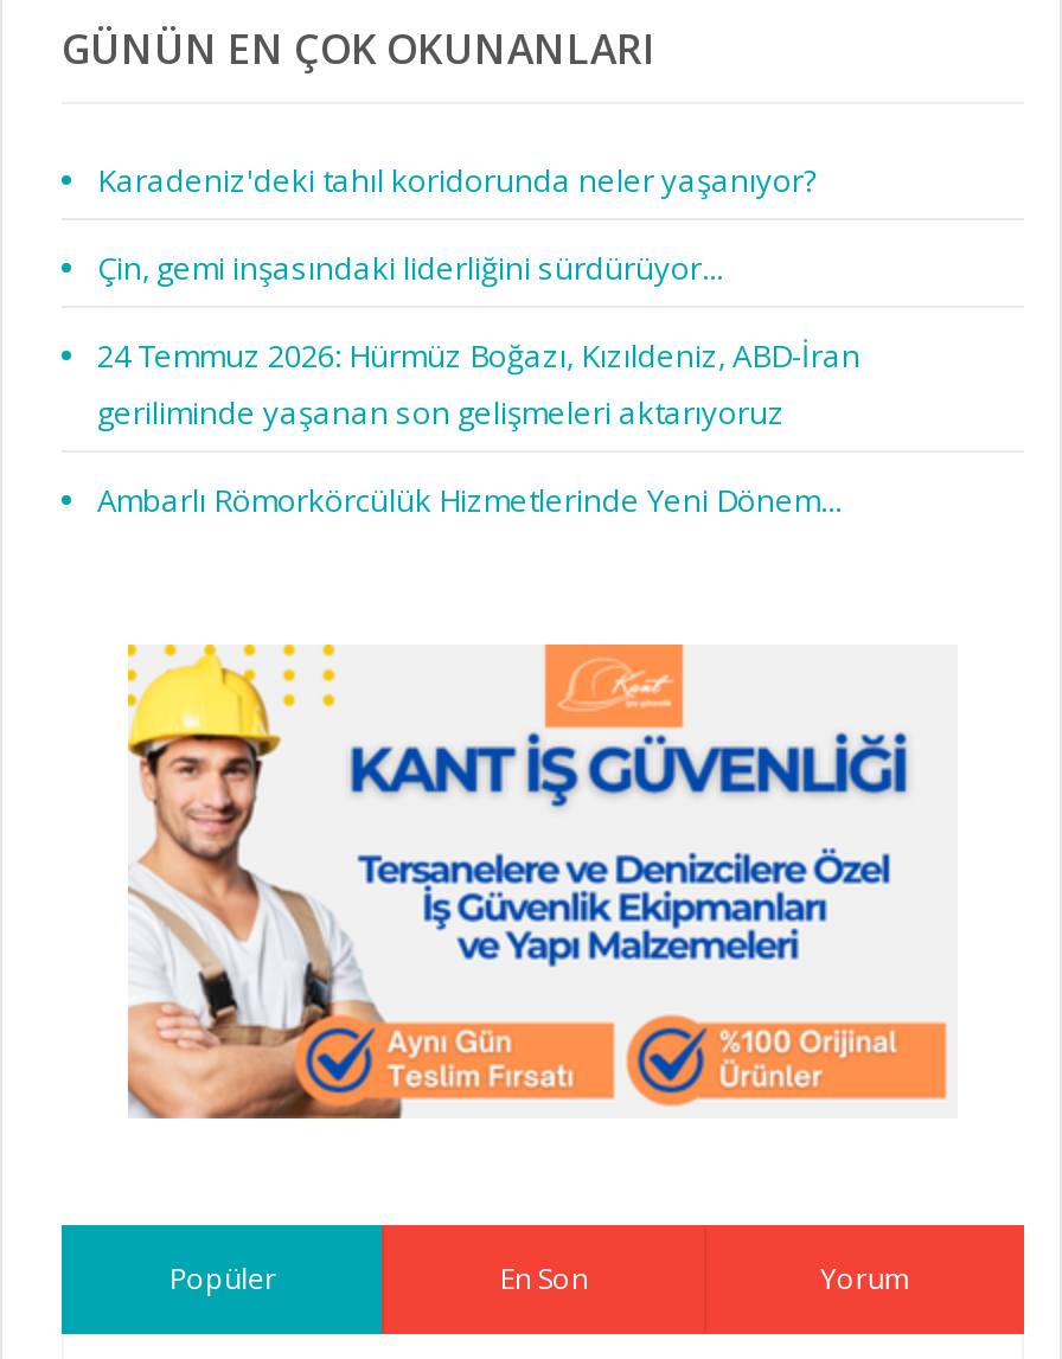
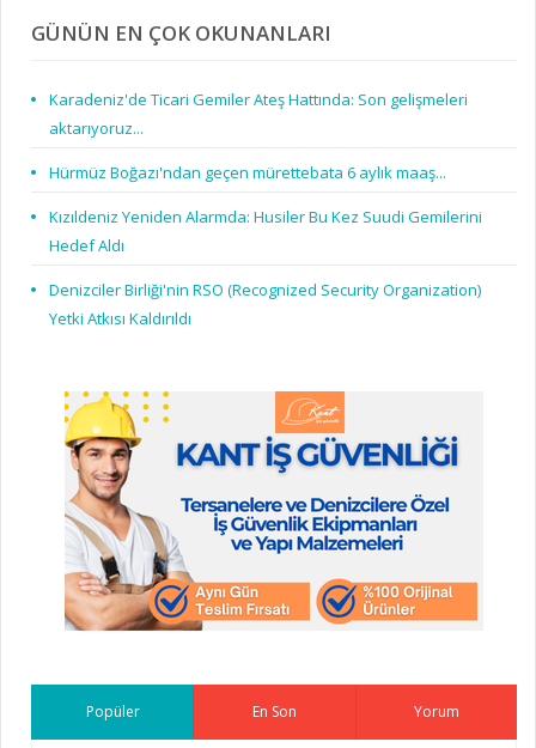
[97,159,818,202] Karadeniz'deki tahıl koridorunda neler yaşanıyor? -> [49,89,468,139] Karadeniz'de Ticari Gemiler Ateş Hattında: Son gelişmeleri | aktarıyoruz...
[97,247,723,290] Çin, gemi inşasındaki liderliğini sürdürüyor... -> [49,162,446,183] Hürmüz Boğazı'ndan geçen mürettebata 6 aylık maaş...
[97,335,861,434] 24 Temmuz 2026: Hürmüz Boğazı, Kızıldeniz, ABD-İran | geriliminde yaşanan son gelişmeleri aktarıyoruz -> [49,206,482,256] Kızıldeniz Yeniden Alarmda: Husiler Bu Kez Suudi Gemilerini | Hedef Aldı
[97,479,842,522] Ambarlı Römorkörcülük Hizmetlerinde Yeni Dönem... -> [49,279,481,329] Denizciler Birliği'nin RSO (Recognized Security Organization) | Yetki Atkısı Kaldırıldı

